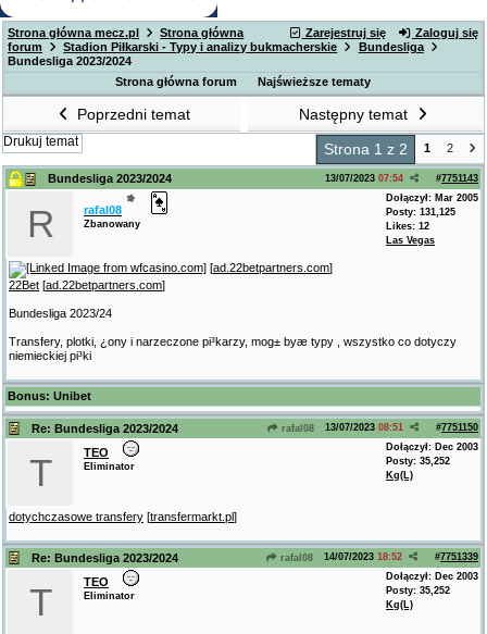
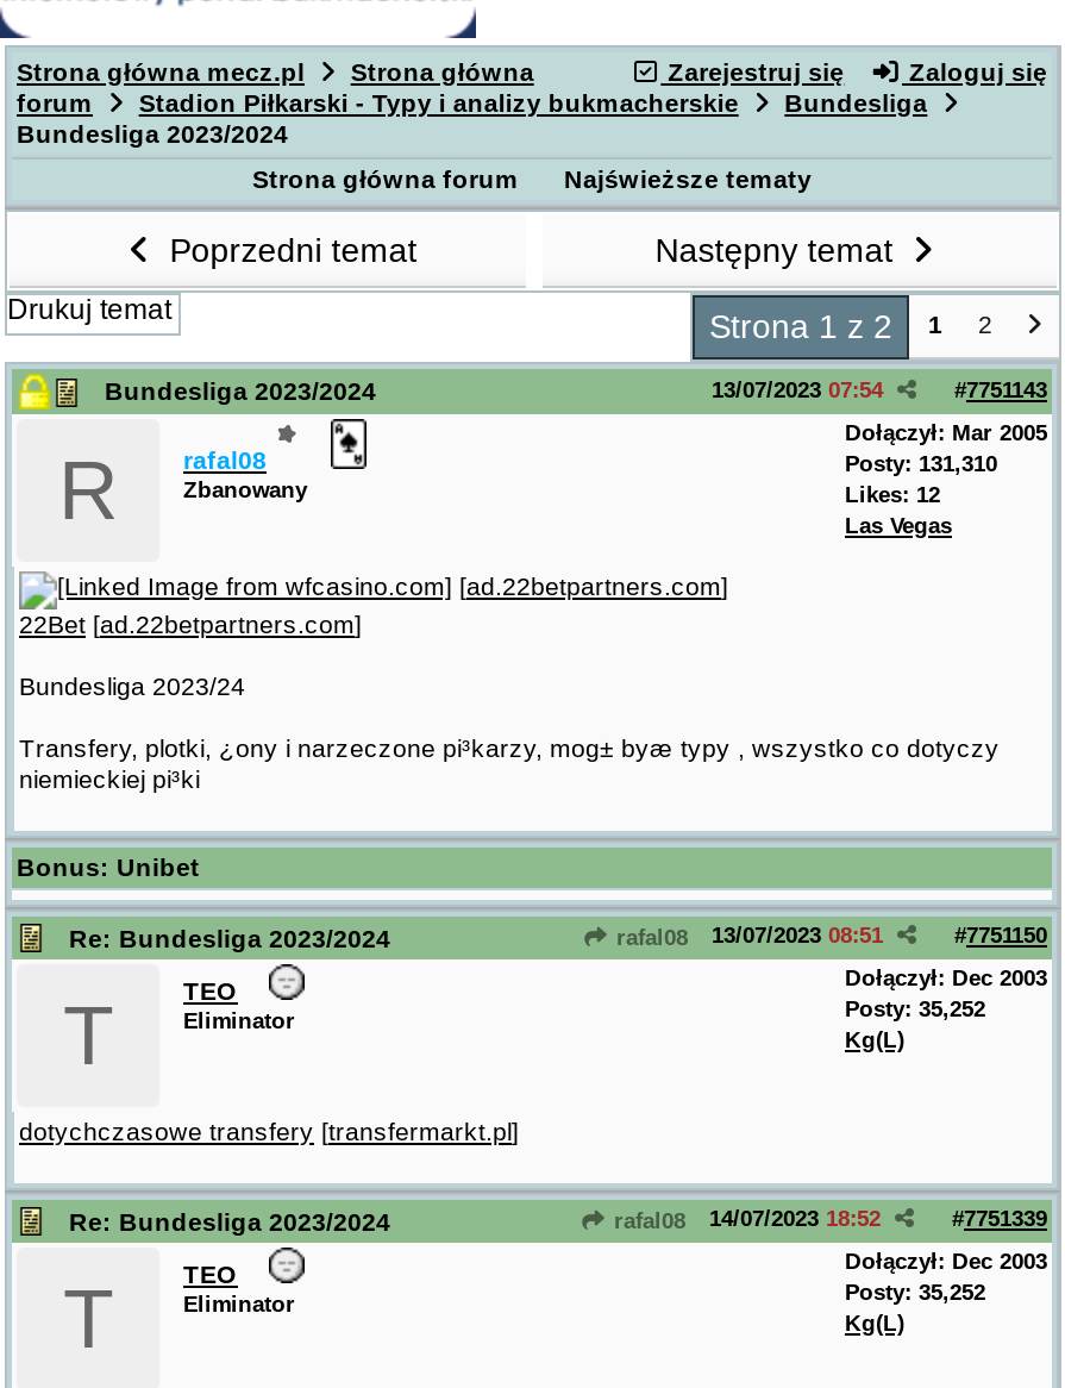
[386,207,455,217] Posty: 131,125 -> [845,452,997,476] Posty: 131,310

